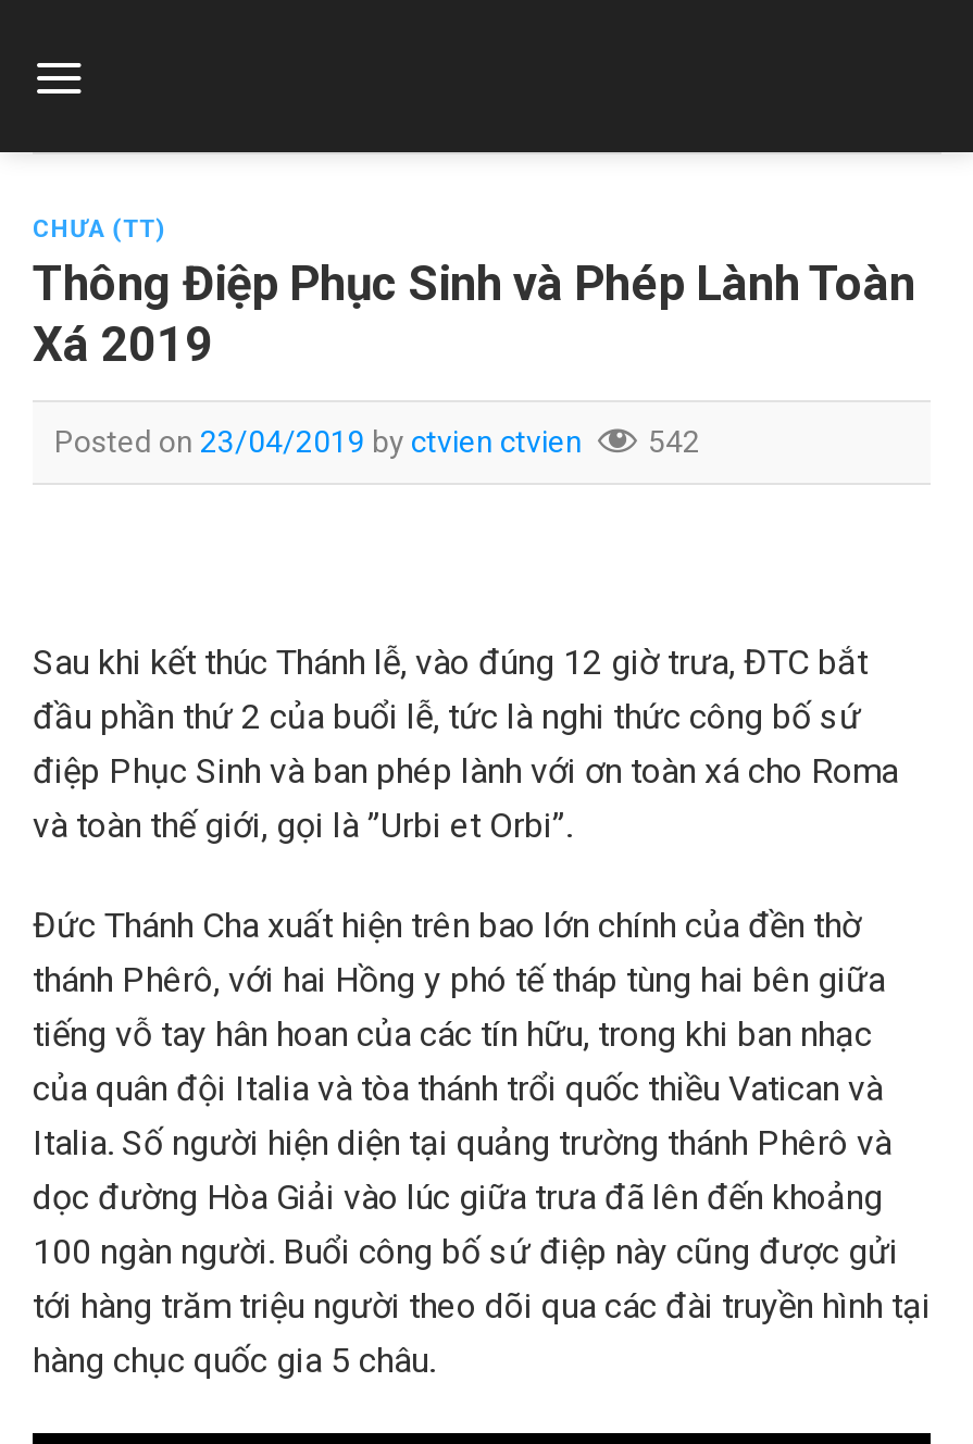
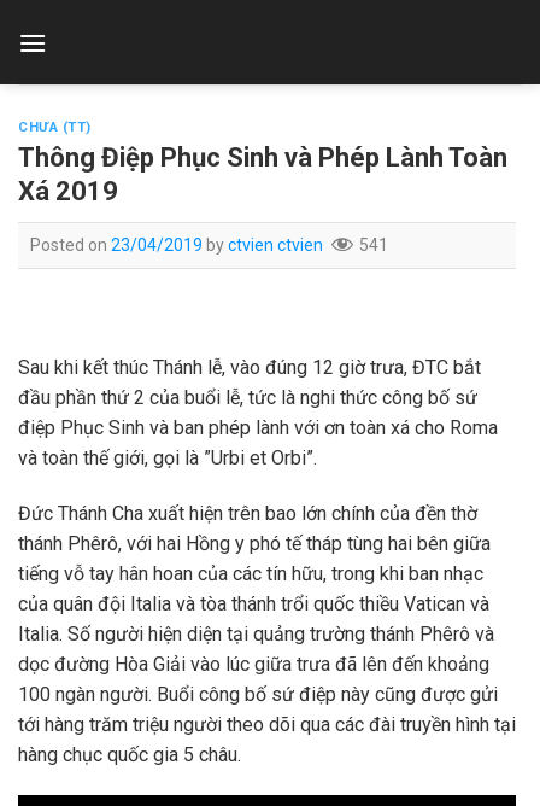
[54,423,700,458] Posted on 23/04/2019 by ctvien ctvien 542 -> [30,235,388,254] Posted on 23/04/2019 by ctvien ctvien 541

